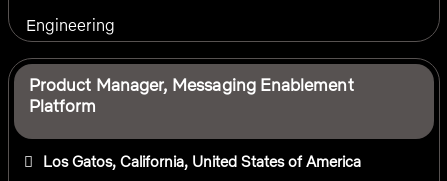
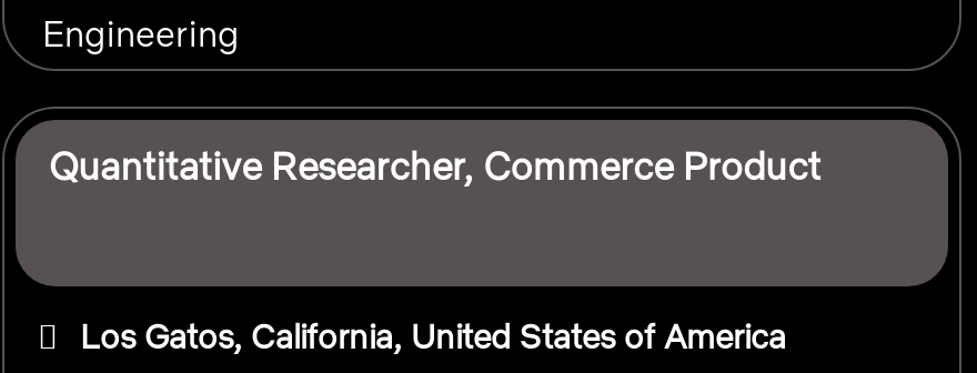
[29,74,354,116] Product Manager, Messaging Enablement | Platform -> [49,143,821,189] Quantitative Researcher, Commerce Product

